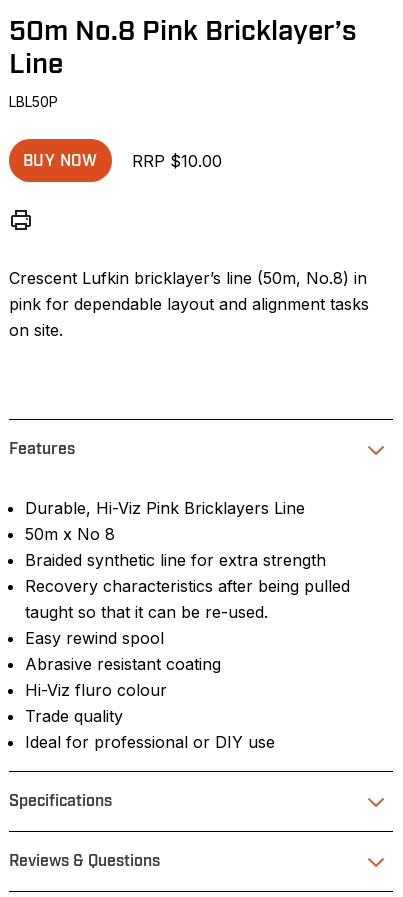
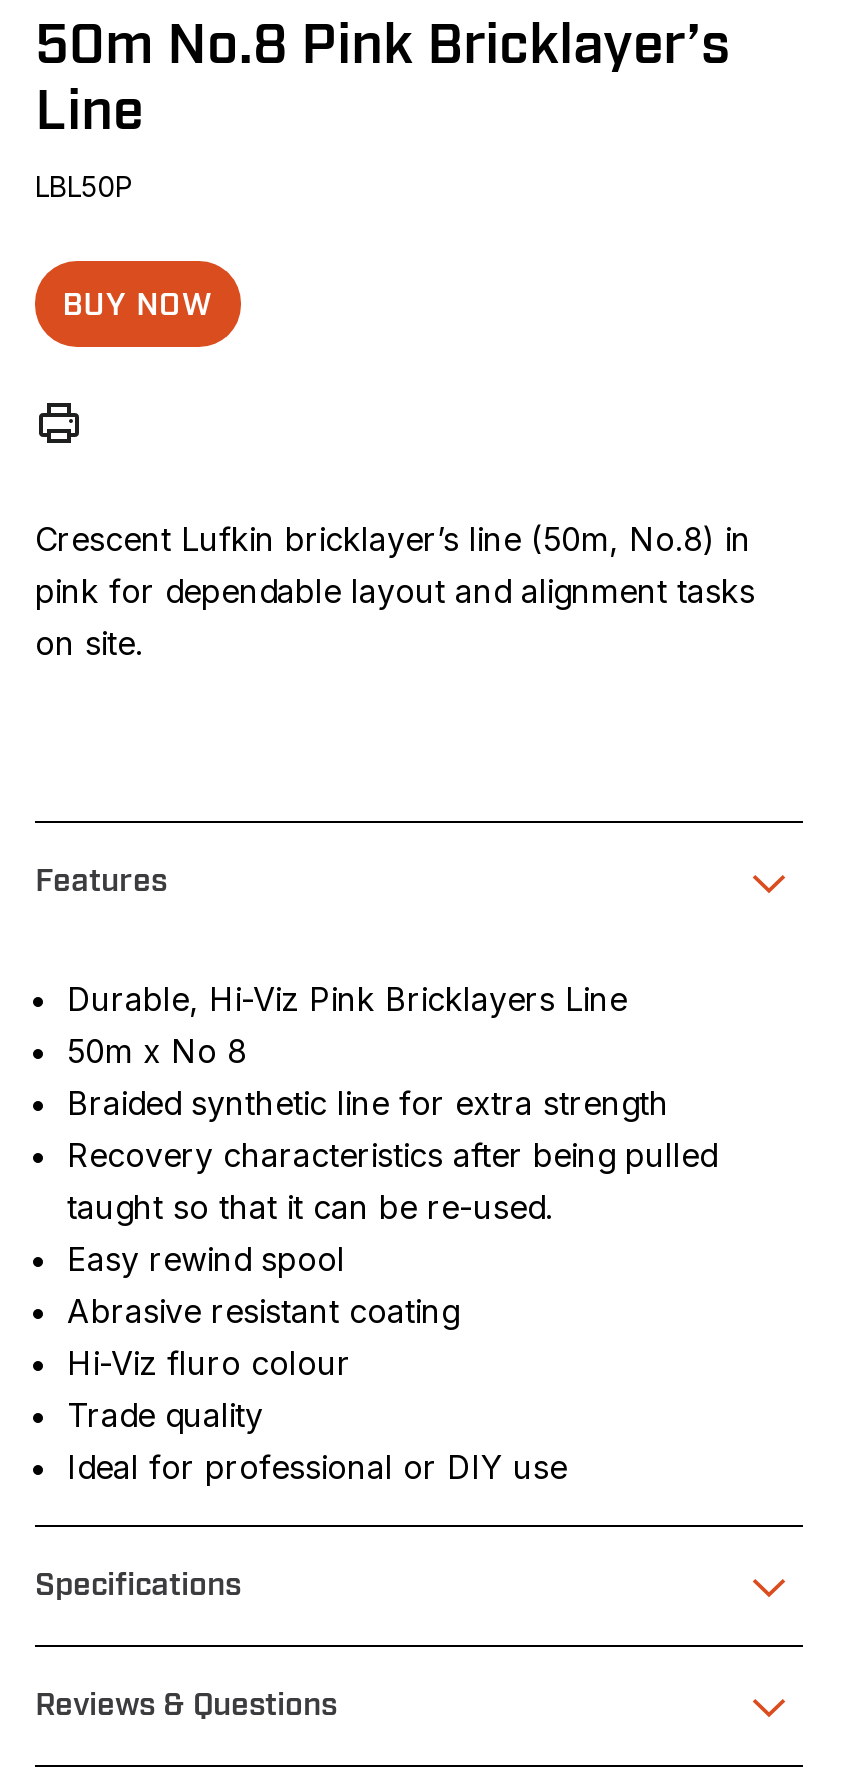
[132,151,222,171] RRP $10.00 -> none

